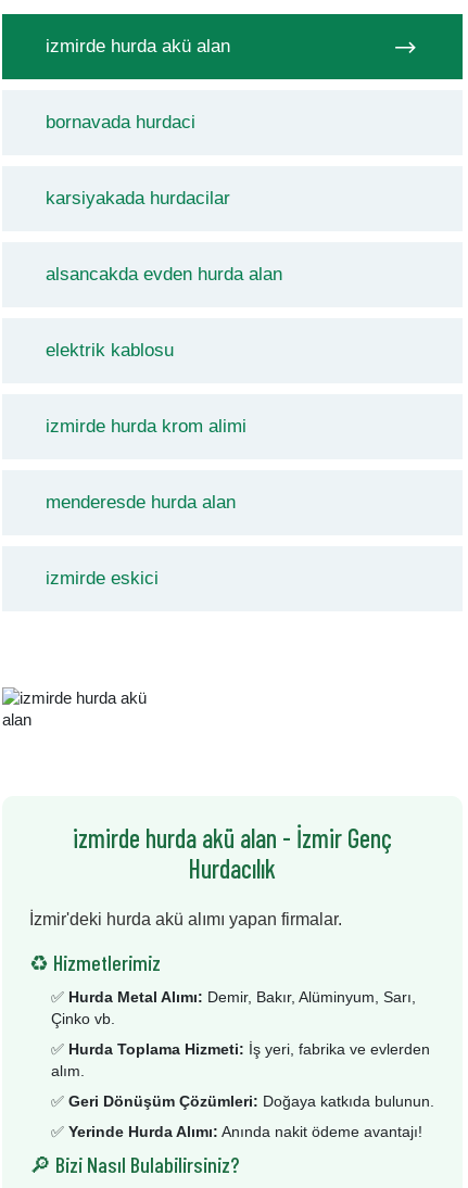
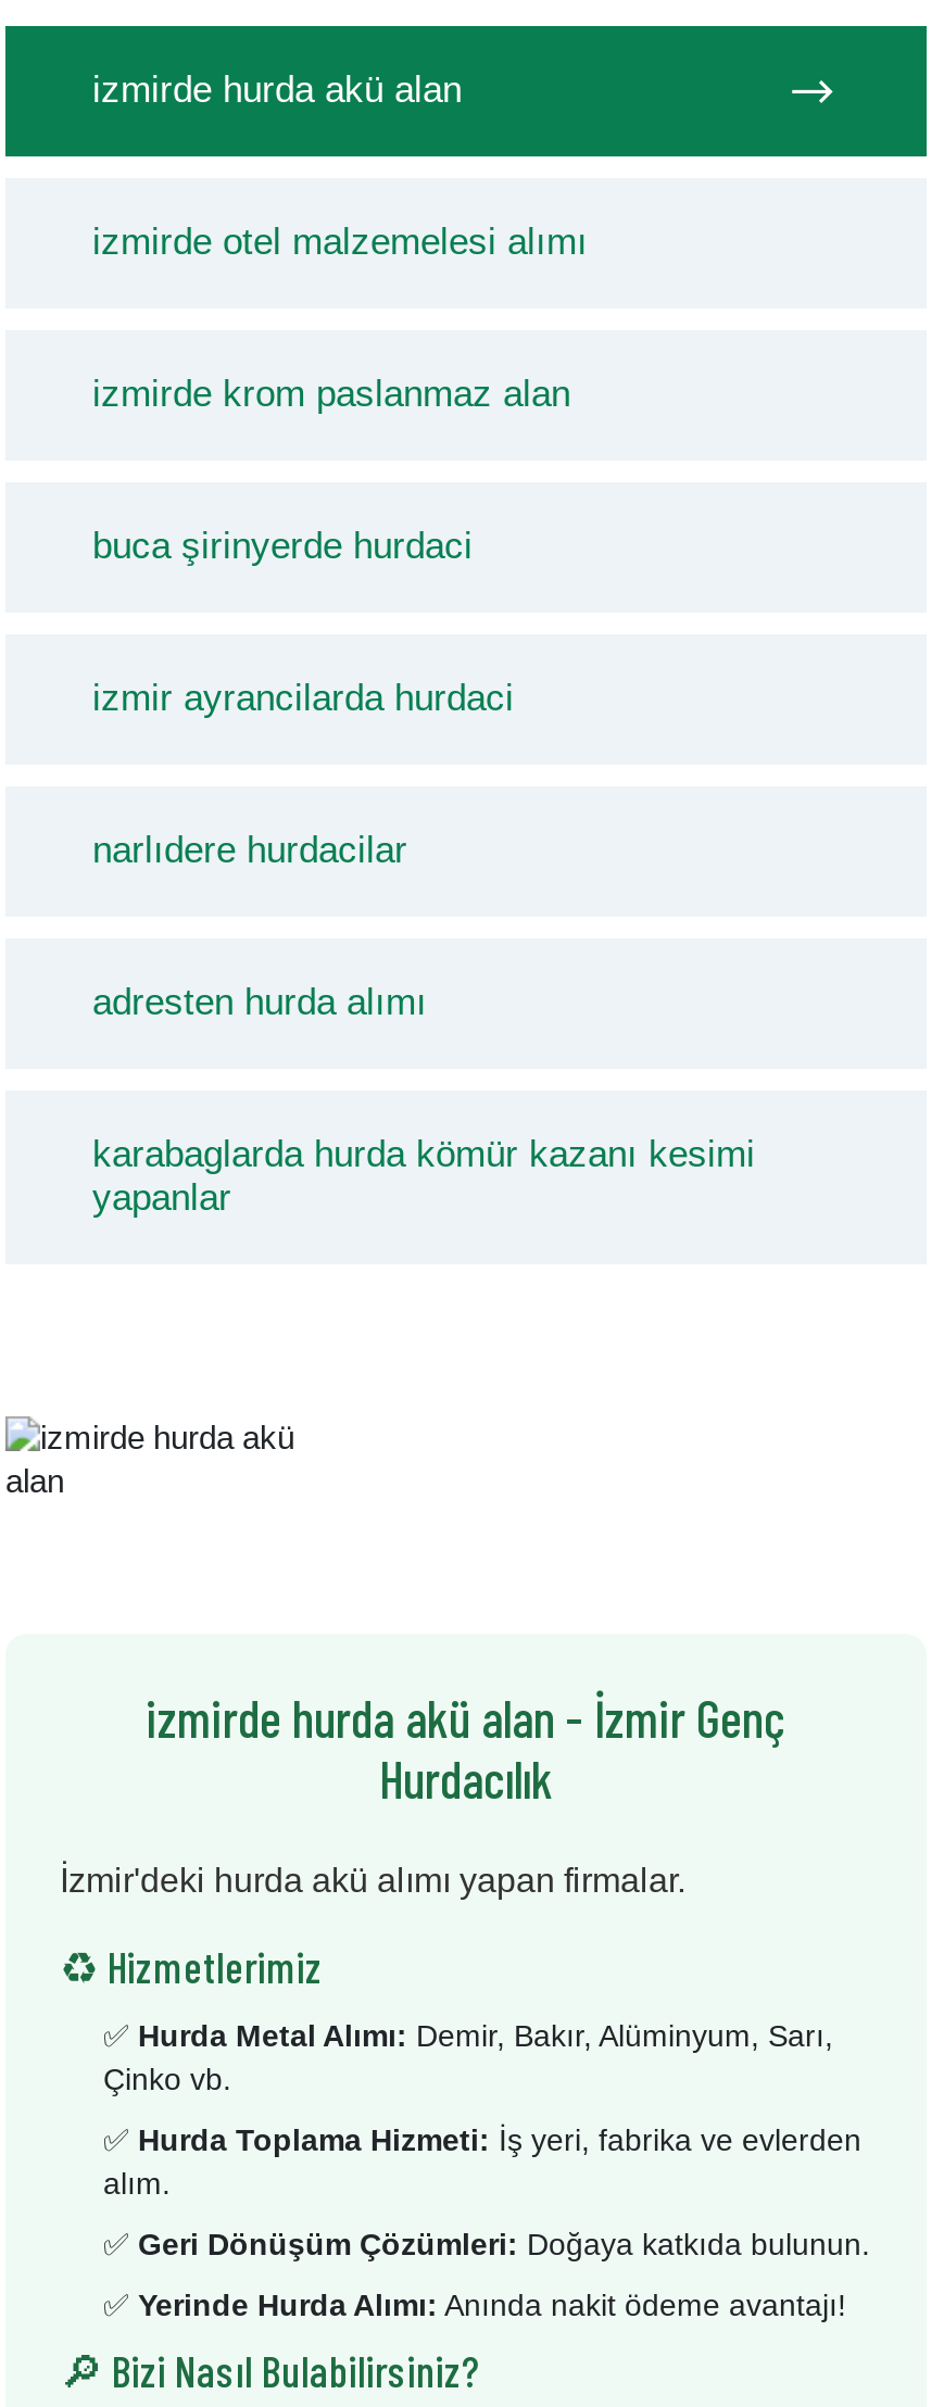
[46,112,195,132] bornavada hurdaci -> [92,222,588,263] izmirde otel malzemelesi alımı
[46,188,230,208] karsiyakada hurdacilar -> [92,374,570,415] izmirde krom paslanmaz alan
[46,264,282,285] alsancakda evden hurda alan -> [92,526,473,567] buca şirinyerde hurdaci
[46,340,174,361] elektrik kablosu -> [92,678,514,719] izmir ayrancilarda hurdaci
[46,416,246,437] izmirde hurda krom alimi -> [92,830,407,871] narlıdere hurdacilar
[46,492,236,513] menderesde hurda alan -> [92,982,427,1023] adresten hurda alımı
[46,568,159,589] izmirde eskici -> [92,1134,755,1219] karabaglarda hurda kömür kazanı kesimi | yapanlar

